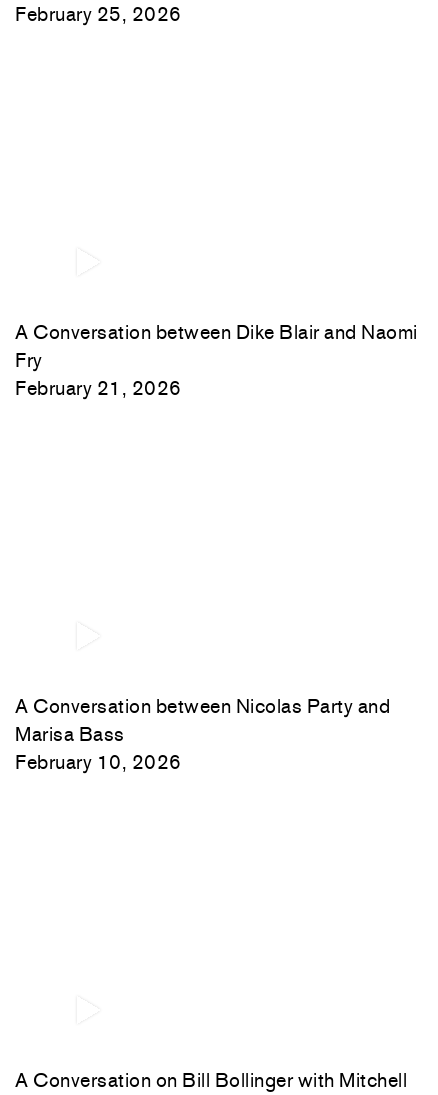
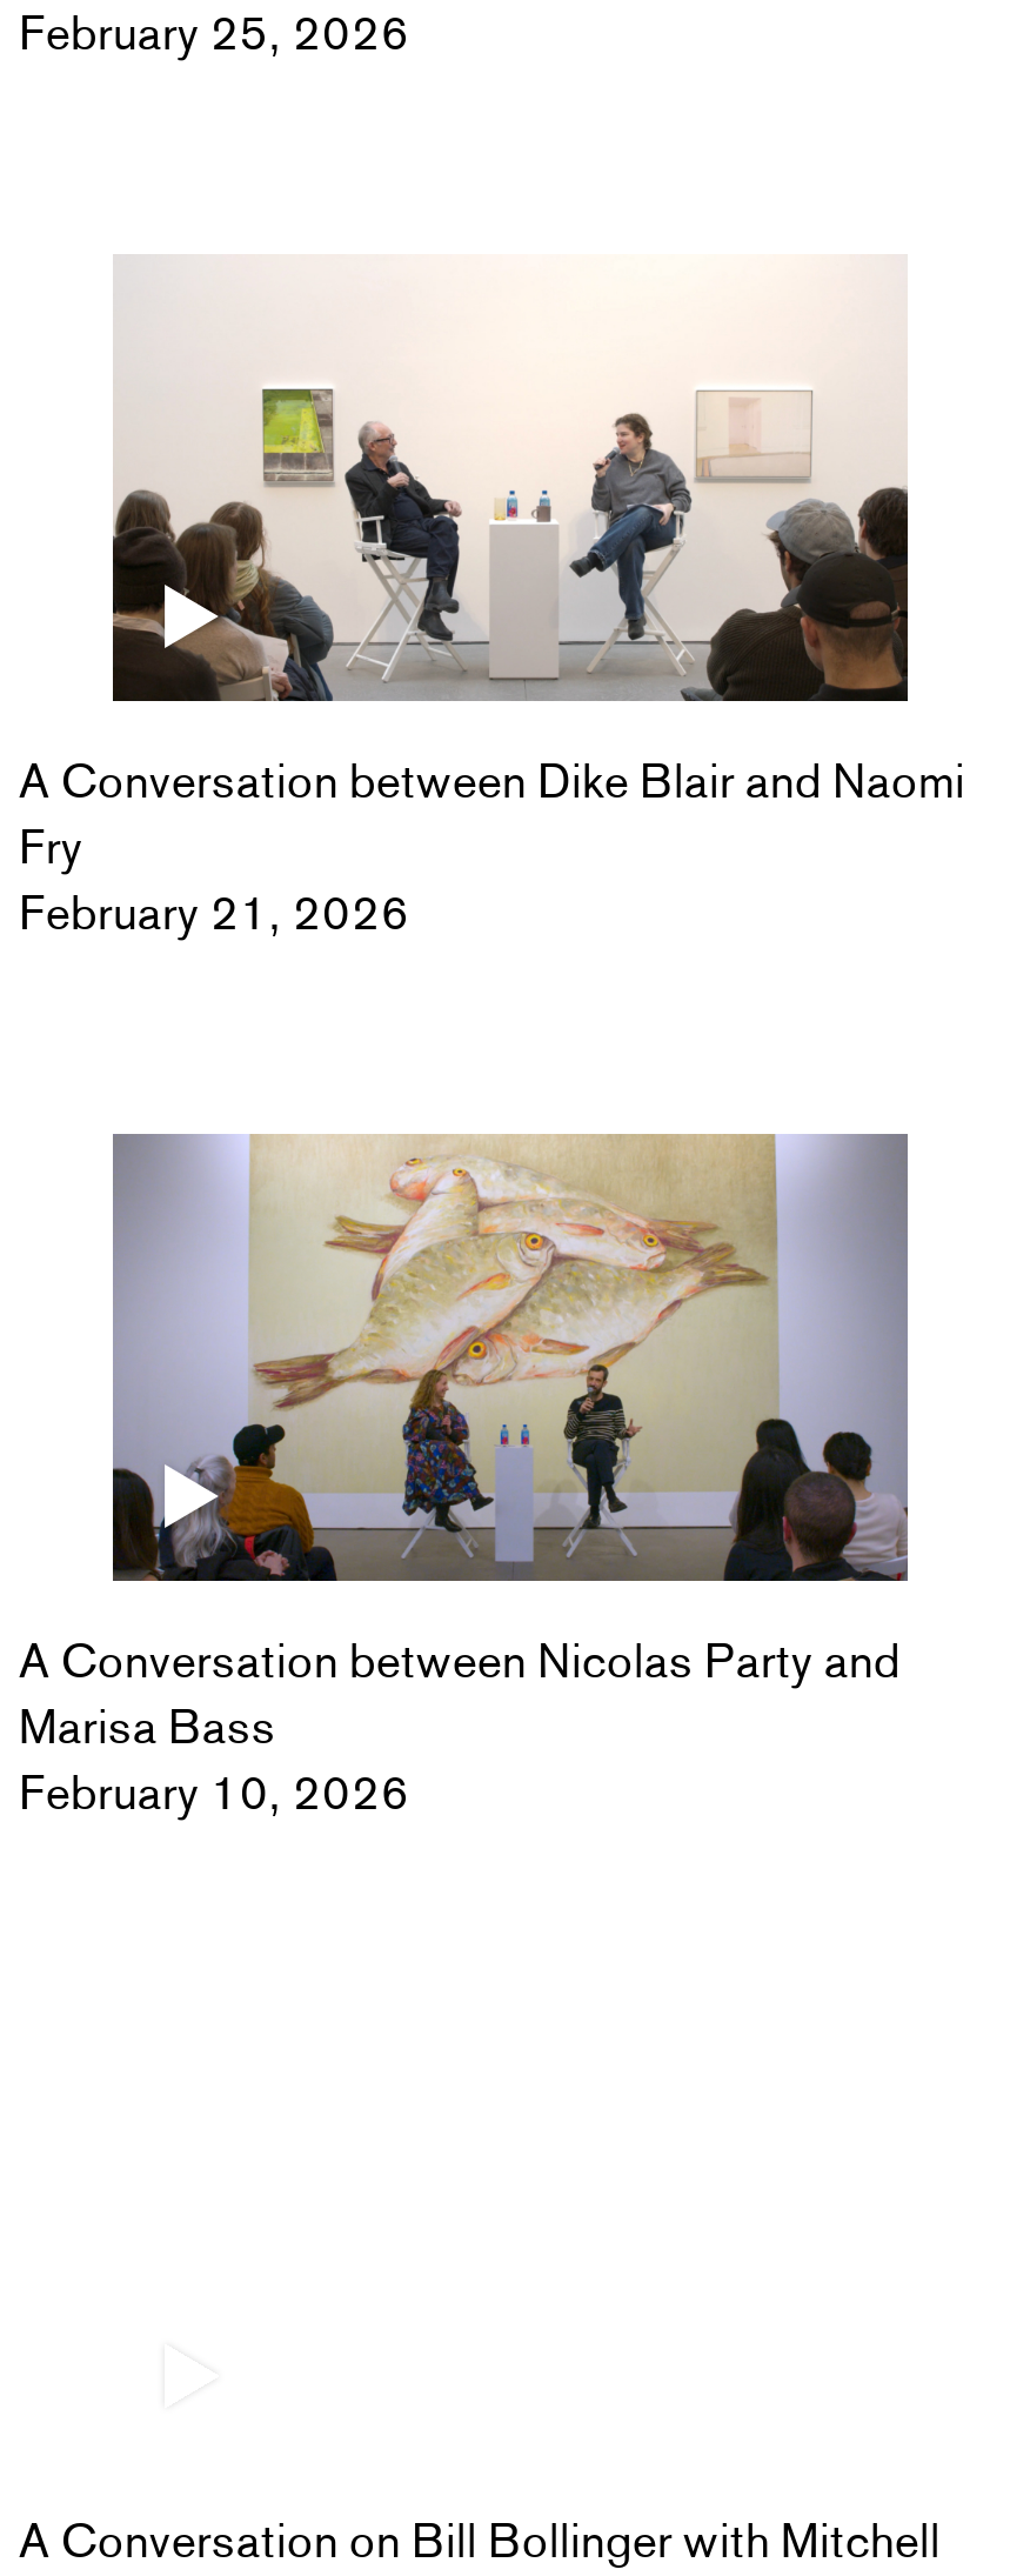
none -> [111,256,910,703] [image]
none -> [111,1132,910,1583] [image]

